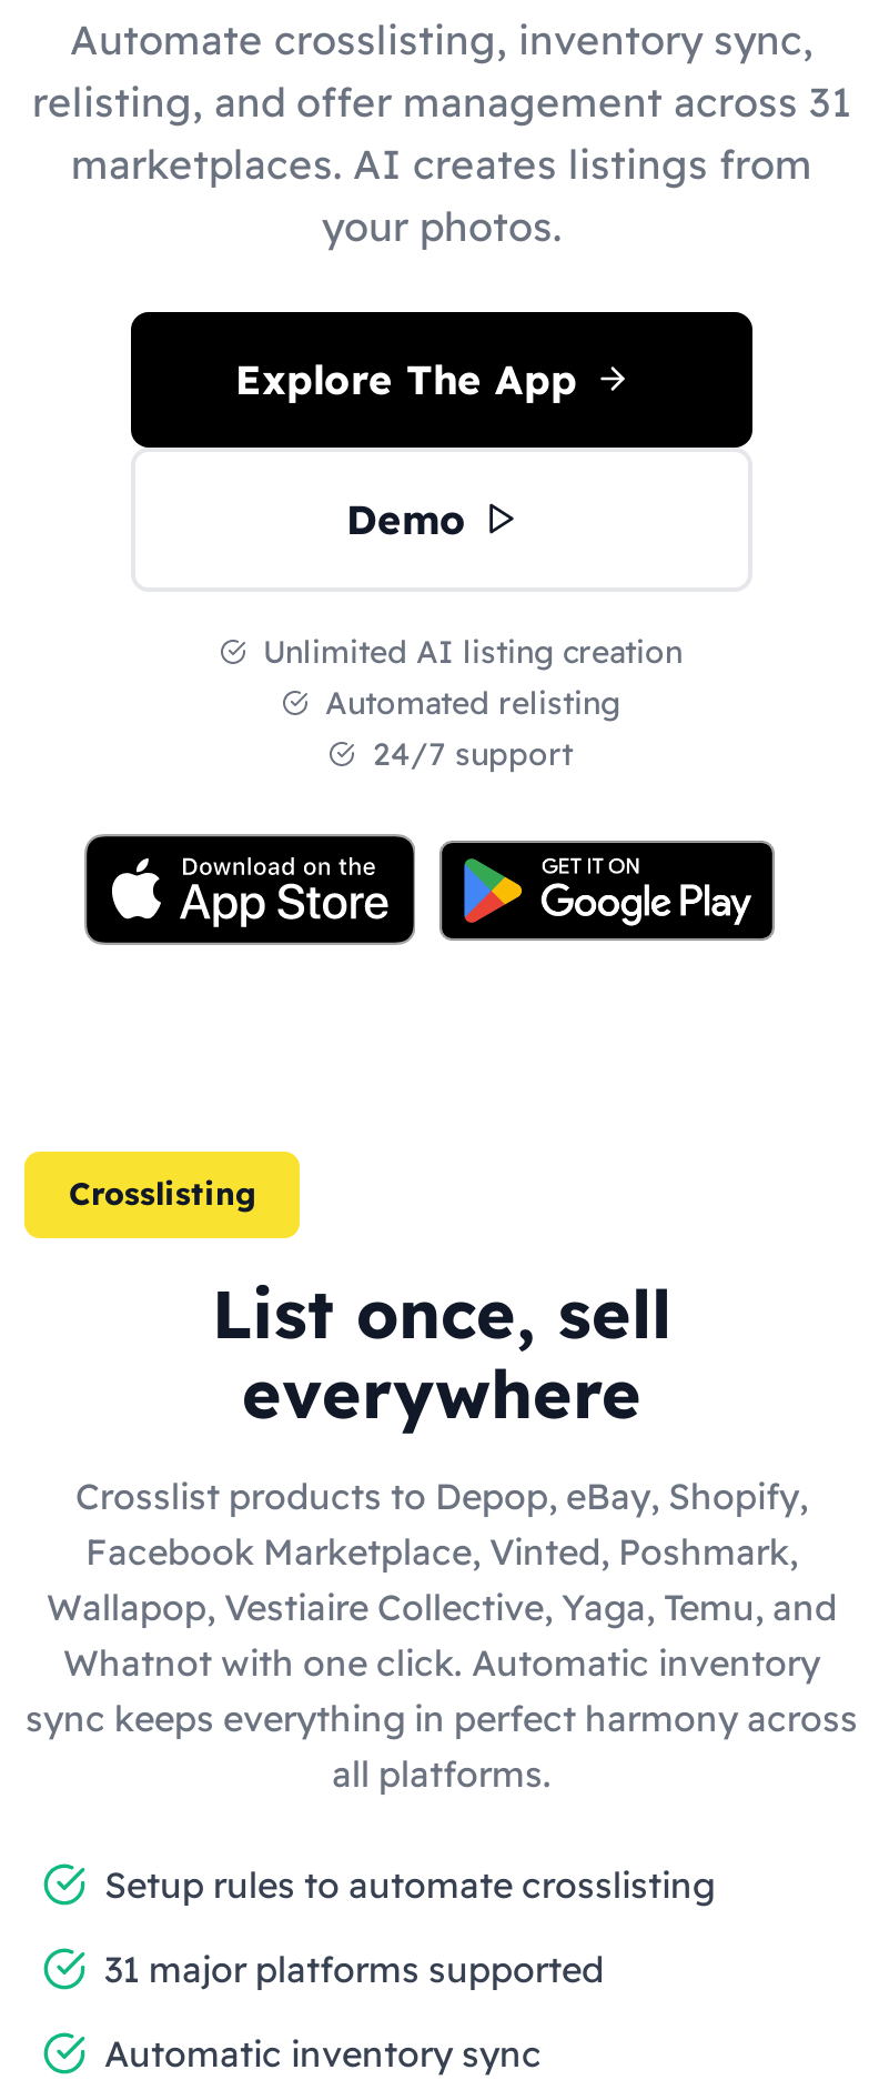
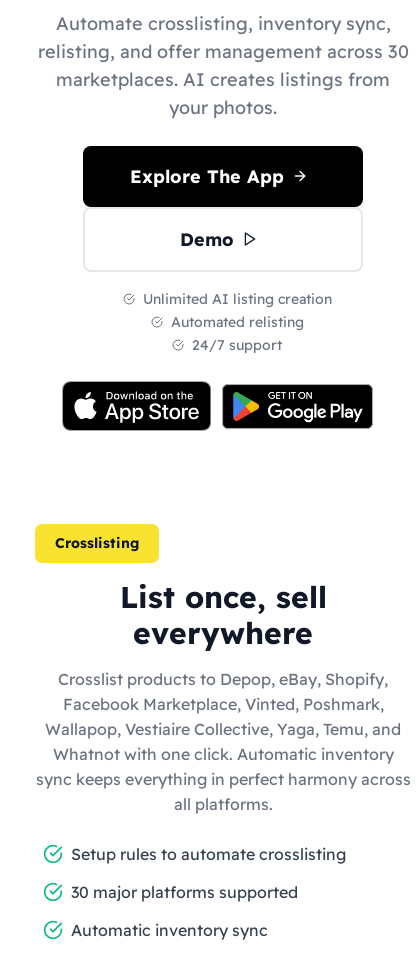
[32,76,851,127] relisting, and offer management across 31 -> [37,39,408,62] relisting, and offer management across 30
[104,1946,604,1990] 31 major platforms supported -> [71,881,298,901] 30 major platforms supported

